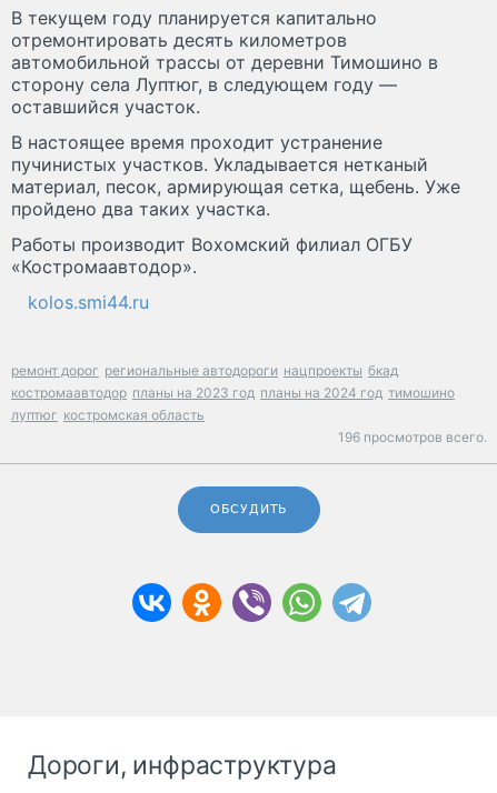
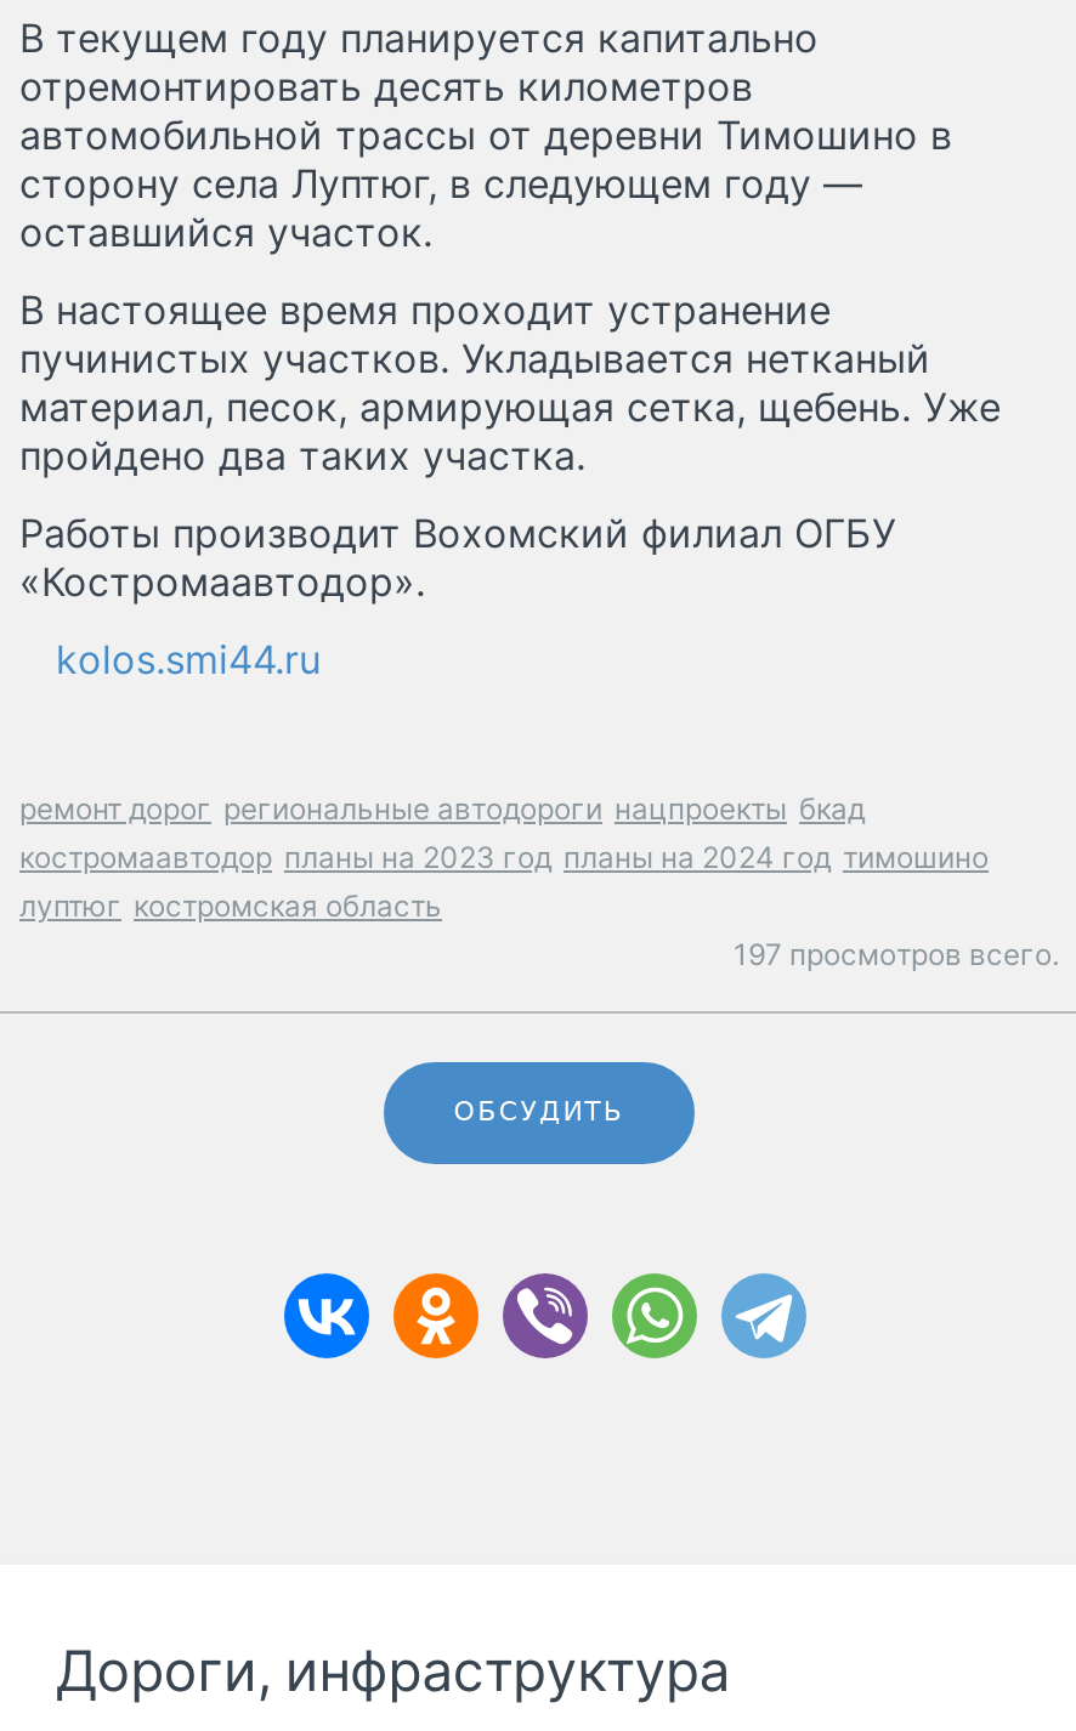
[338,429,487,445] 196 просмотров всего. -> [734,936,1059,973] 197 просмотров всего.

